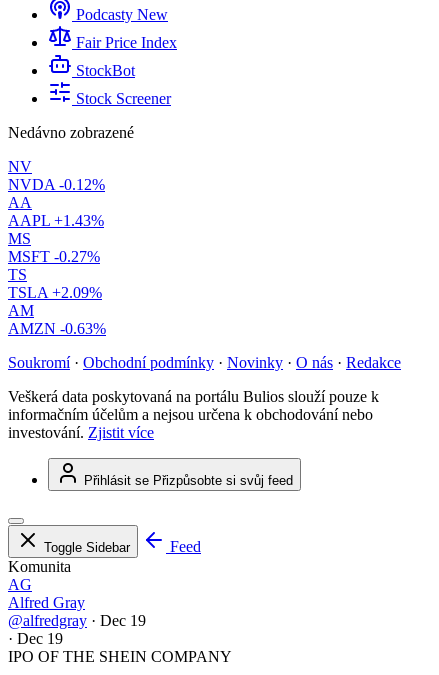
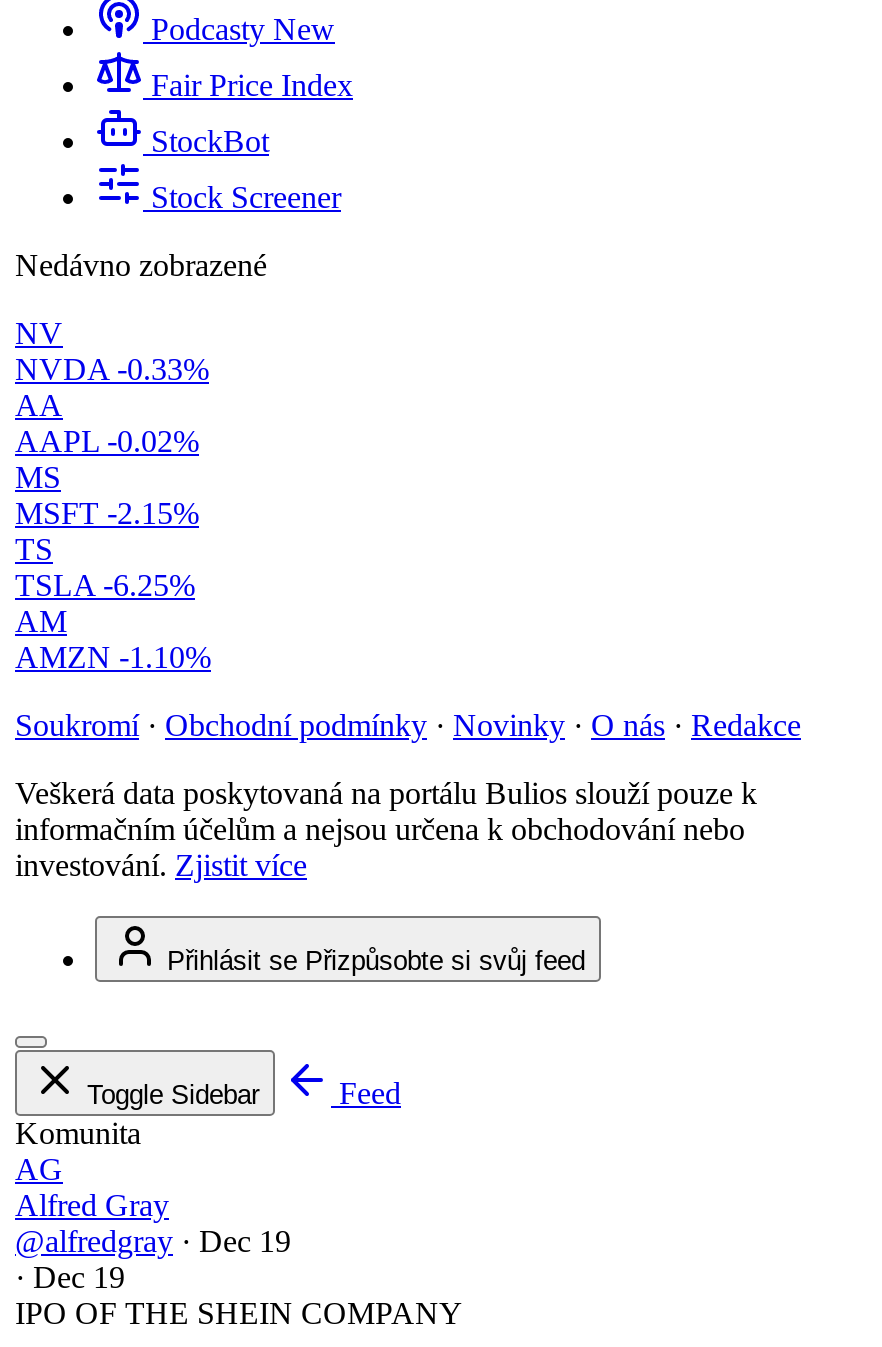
[8,176,105,193] NVDA -0.12% -> [15,352,209,386] NVDA -0.33%
[8,212,104,229] AAPL +1.43% -> [15,424,199,458] AAPL -0.02%
[8,248,100,265] MSFT -0.27% -> [15,496,199,530] MSFT -2.15%
[8,284,102,301] TSLA +2.09% -> [15,568,195,602] TSLA -6.25%
[8,320,106,337] AMZN -0.63% -> [15,640,211,674] AMZN -1.10%

